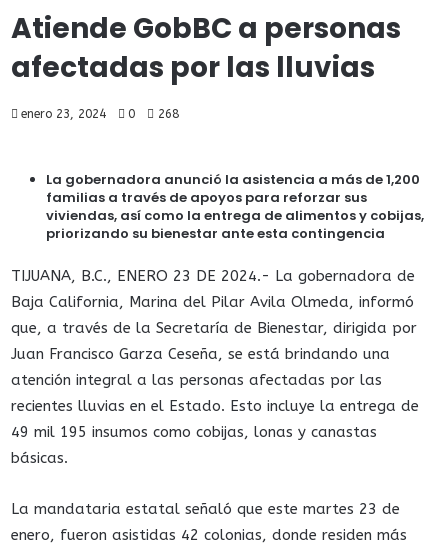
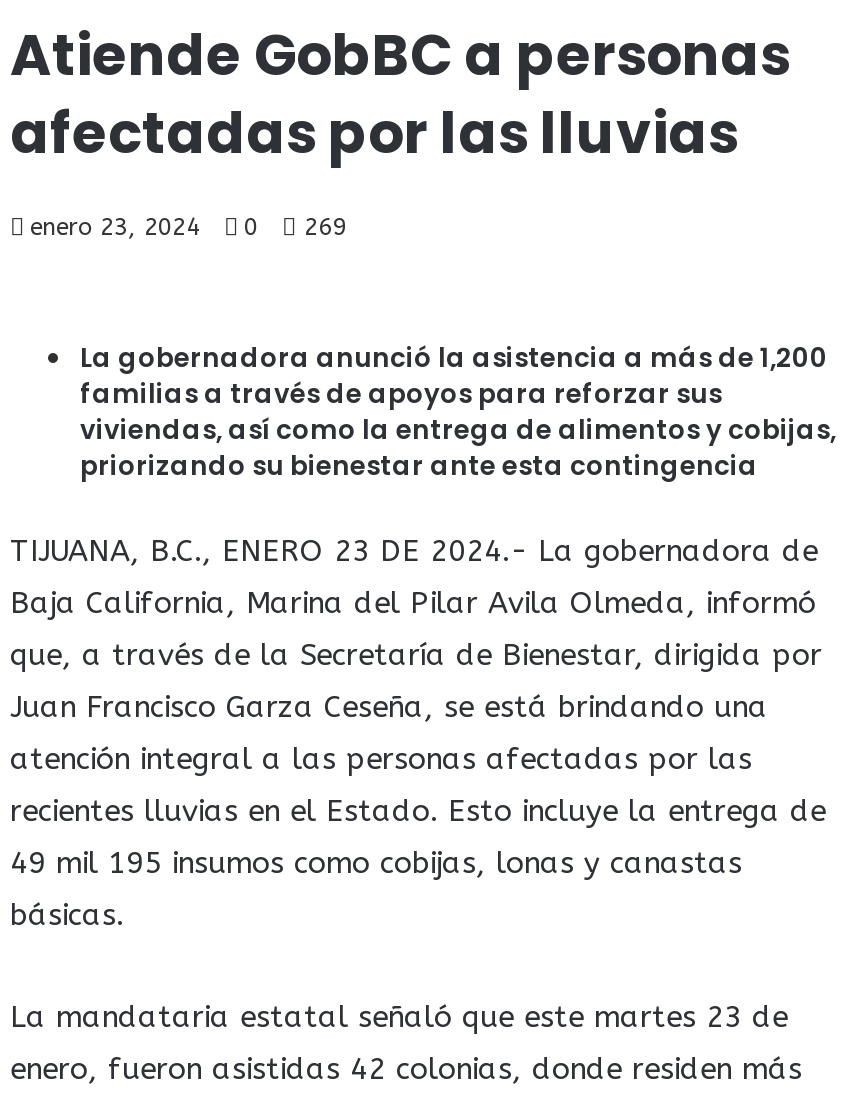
[21,107,179,121] enero 23, 2024 0 268 -> [30,212,346,240] enero 23, 2024 0 269

